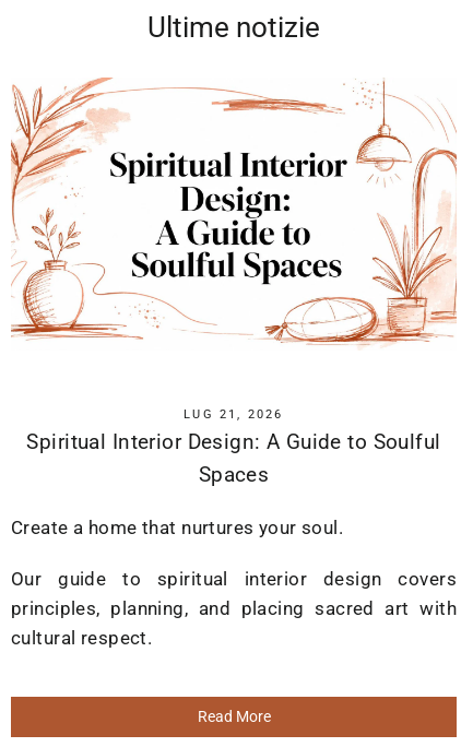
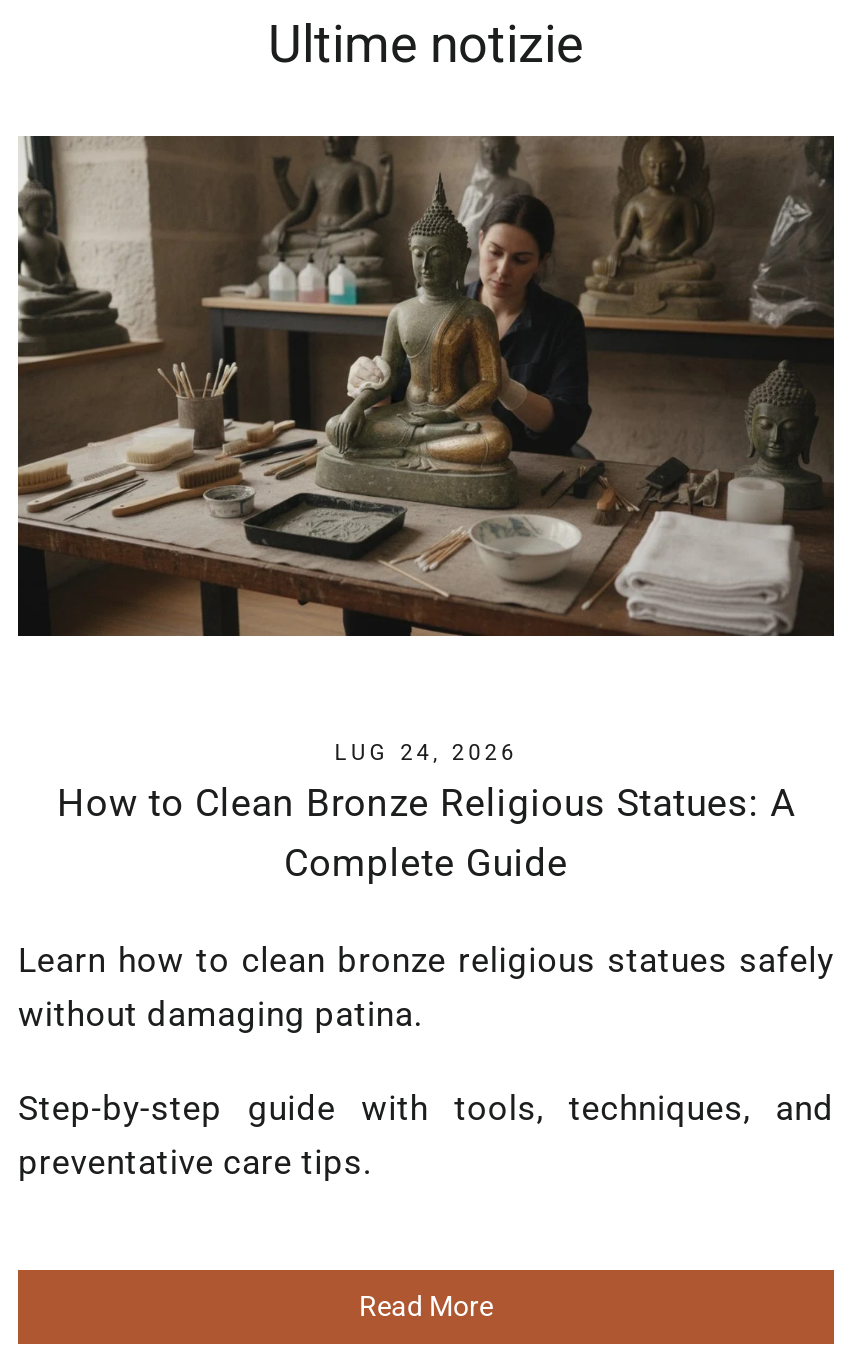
[10,76,458,352] [image] -> [16,133,836,639] [image]
[27,408,441,487] LUG 21, 2026 | Spiritual Interior Design: A Guide to Soulful | Spaces -> [57,740,795,886] LUG 24, 2026 | How to Clean Bronze Religious Statues: A | Complete Guide
[11,517,343,539] Create a home that nurtures your soul. -> [18,940,834,1034] Learn how to clean bronze religious statues safely | without damaging patina.
[11,568,457,649] Our guide to spiritual interior design covers | principles, planning, and placing sacred art with | cultural respect. -> [18,1088,834,1182] Step-by-step guide with tools, techniques, and | preventative care tips.

